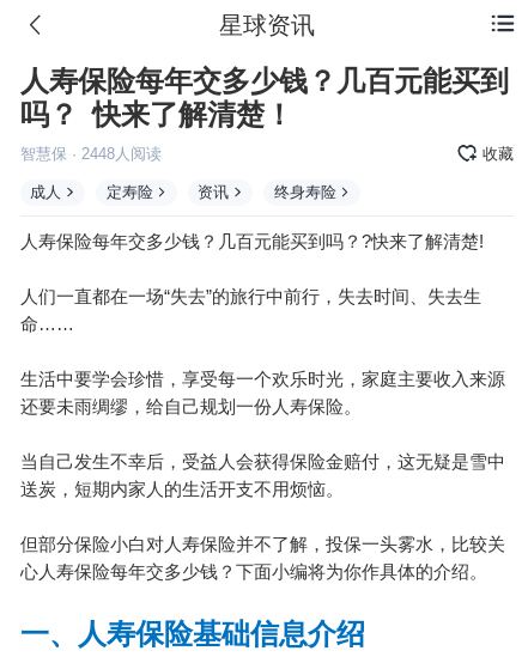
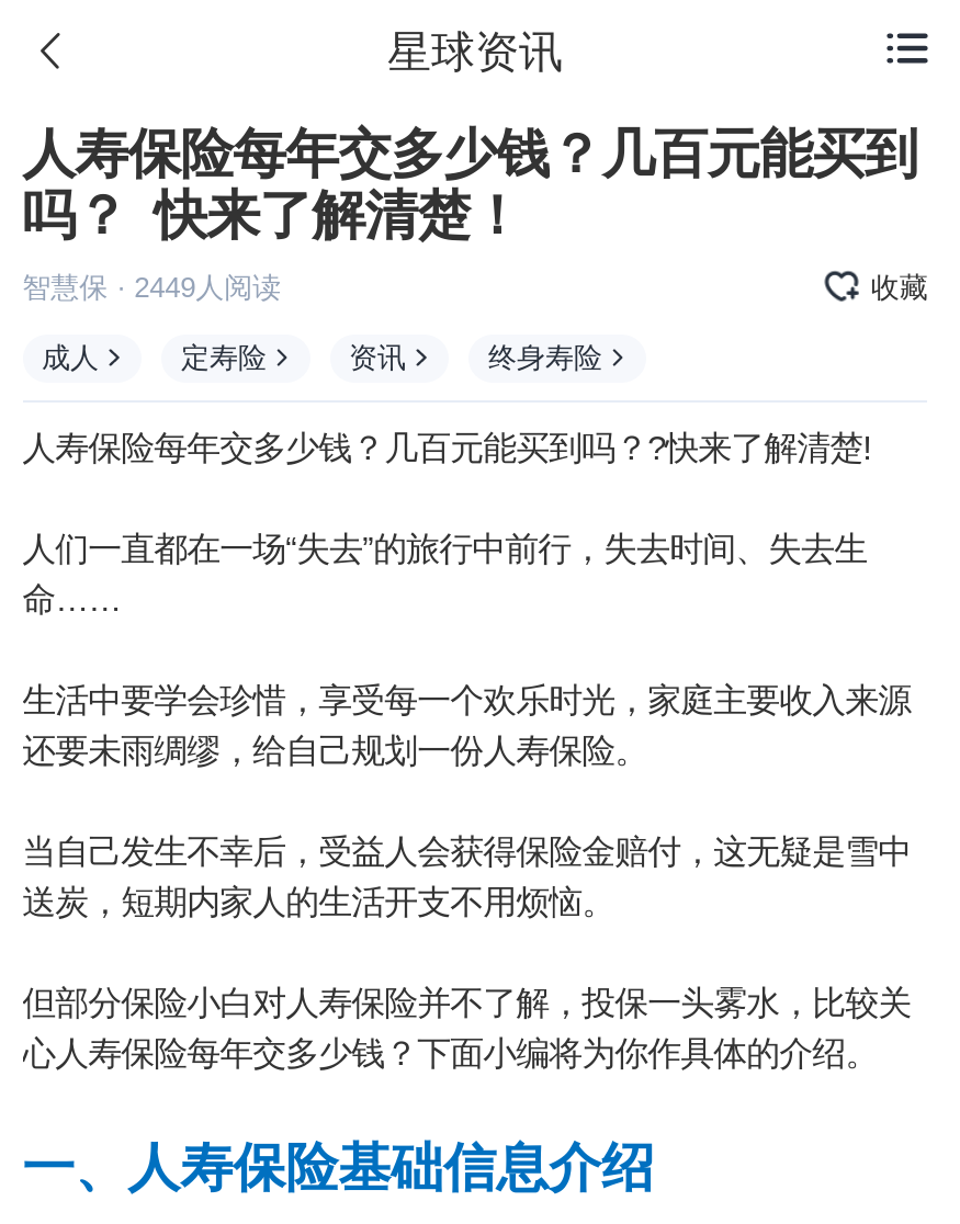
[20,144,161,162] 智慧保· 2448人阅读 -> [22,270,281,303] 智慧保· 2449人阅读

